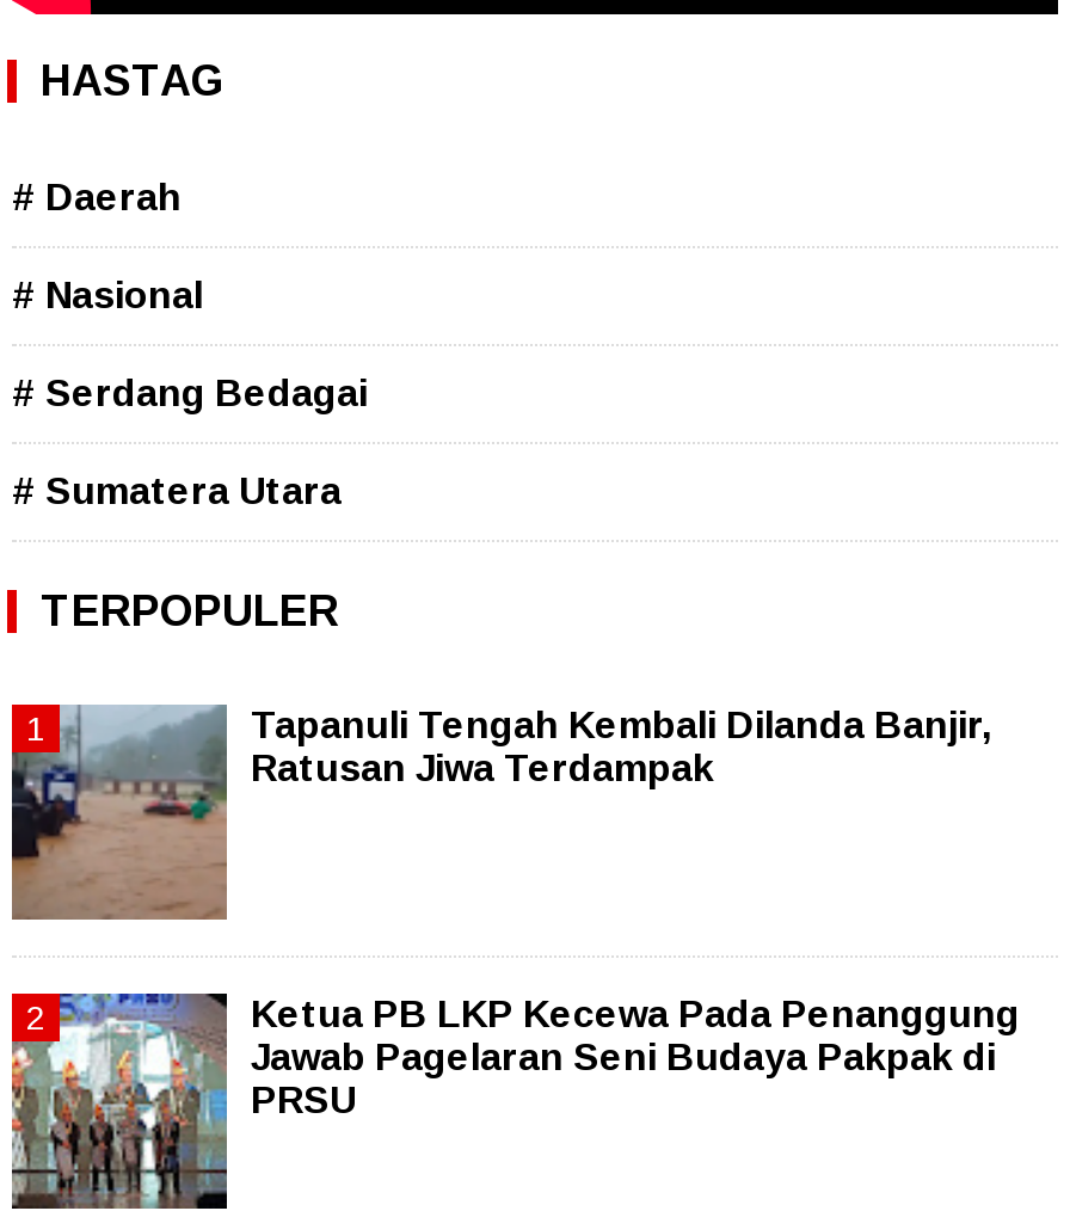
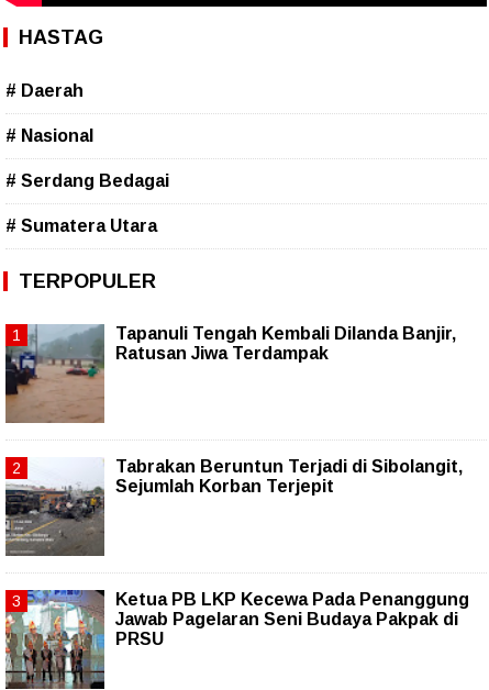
none -> [5,457,463,556] [image] | Tabrakan Beruntun Terjadi di Sibolangit, | Sejumlah Korban Terjepit

